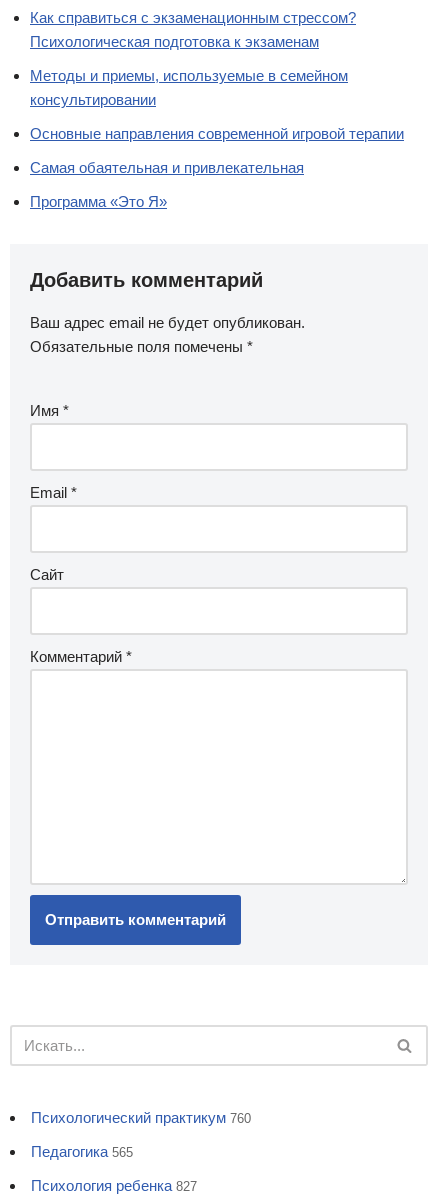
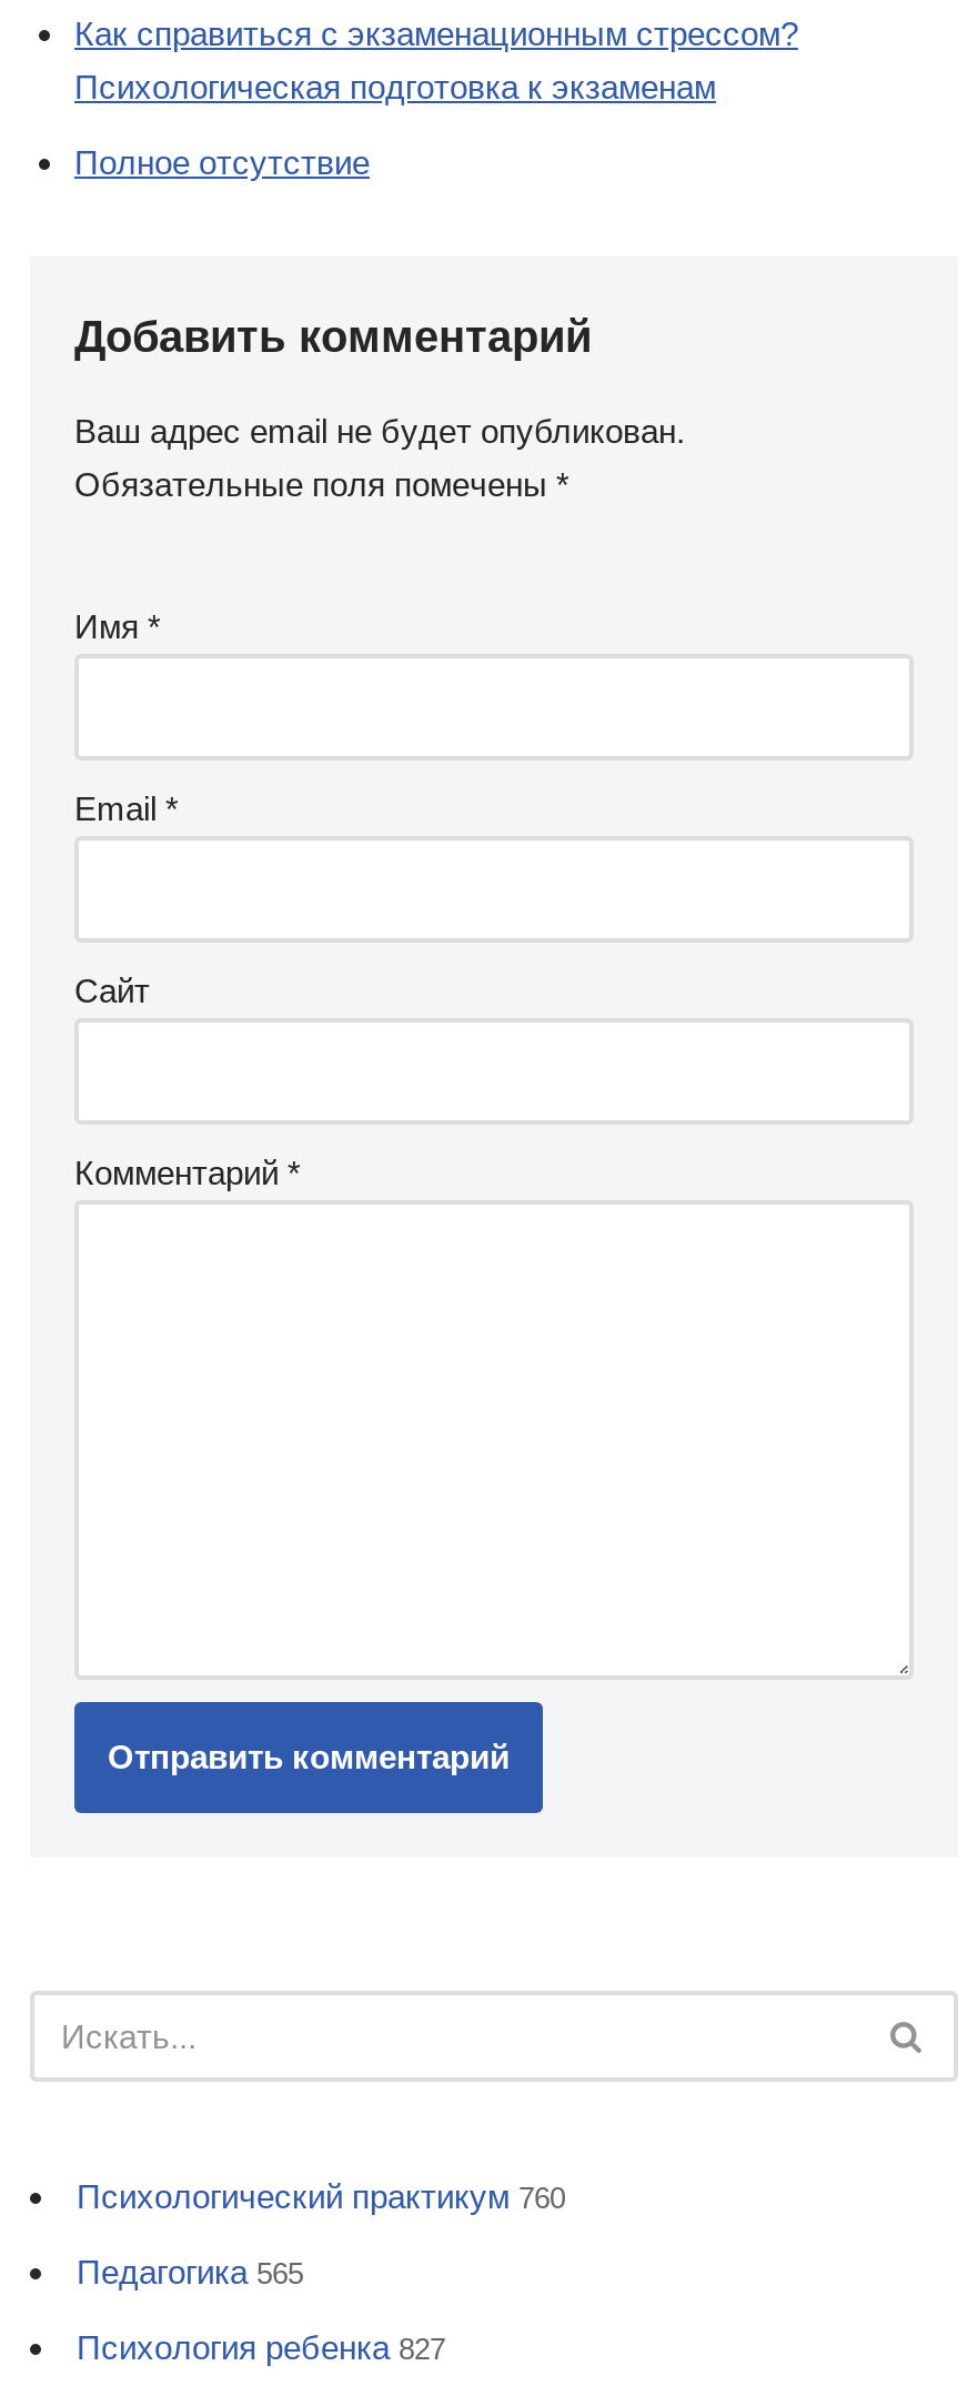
[30,67,404,210] Методы и приемы, используемые в семейном | консультировании | Основные направления современной игровой терапии | Самая обаятельная и привлекательная | Программа «Это Я» -> [74,143,370,181] Полное отсутствие

